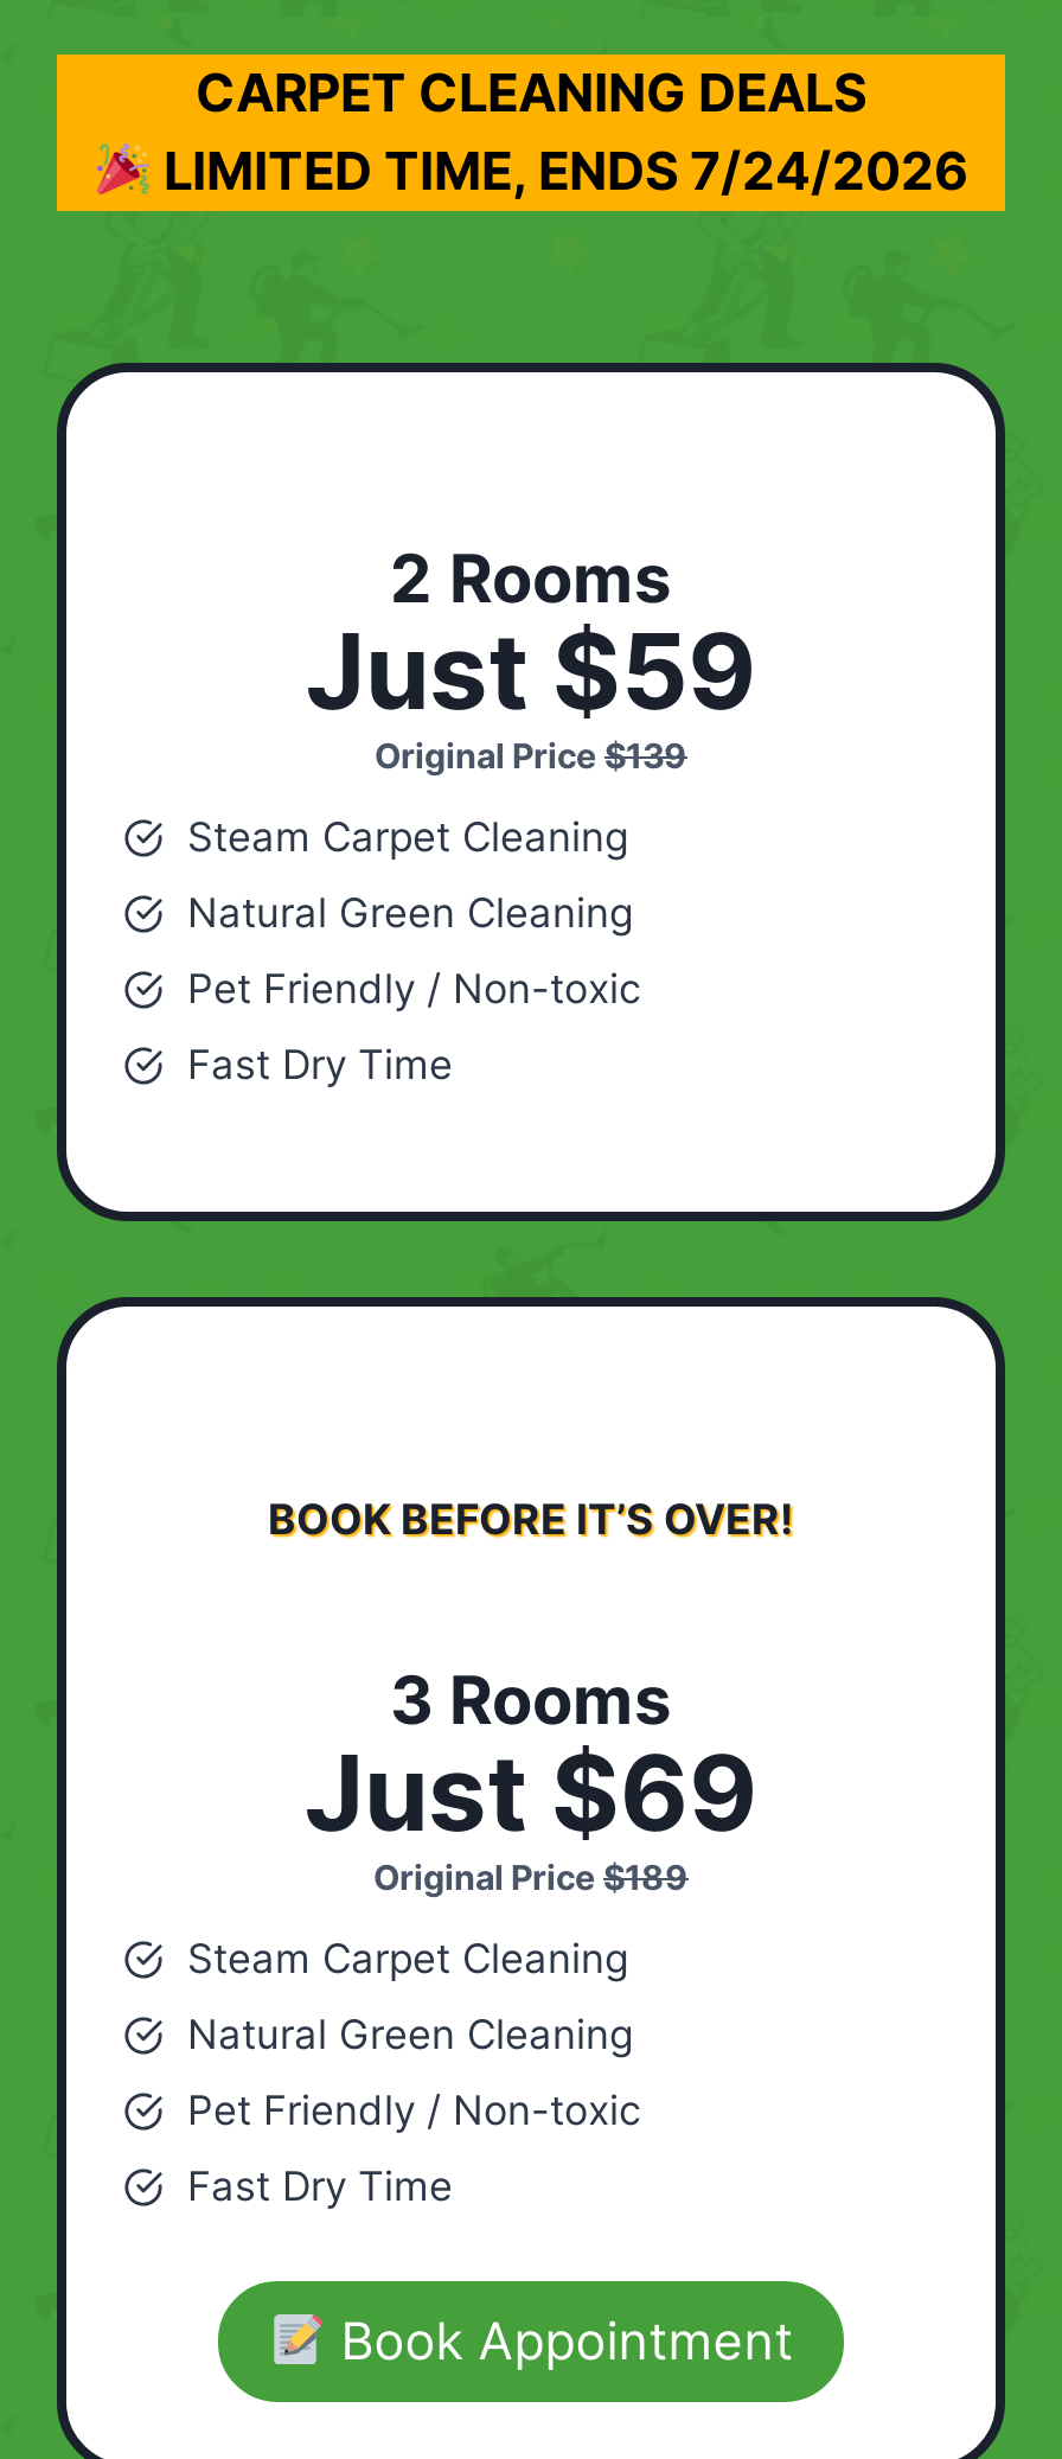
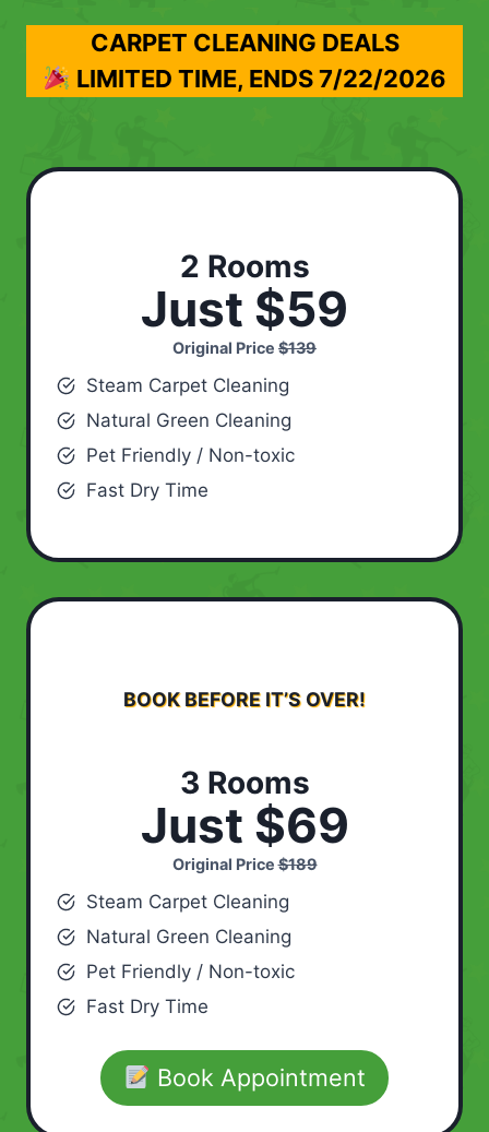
[152,140,970,202] LIMITED TIME, ENDS 7/24/2026 -> [70,65,446,93] LIMITED TIME, ENDS 7/22/2026

